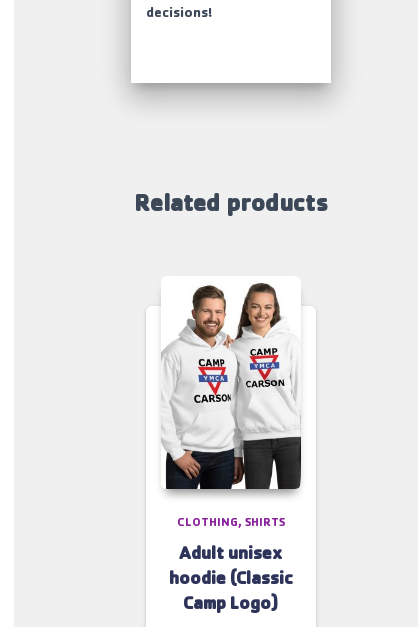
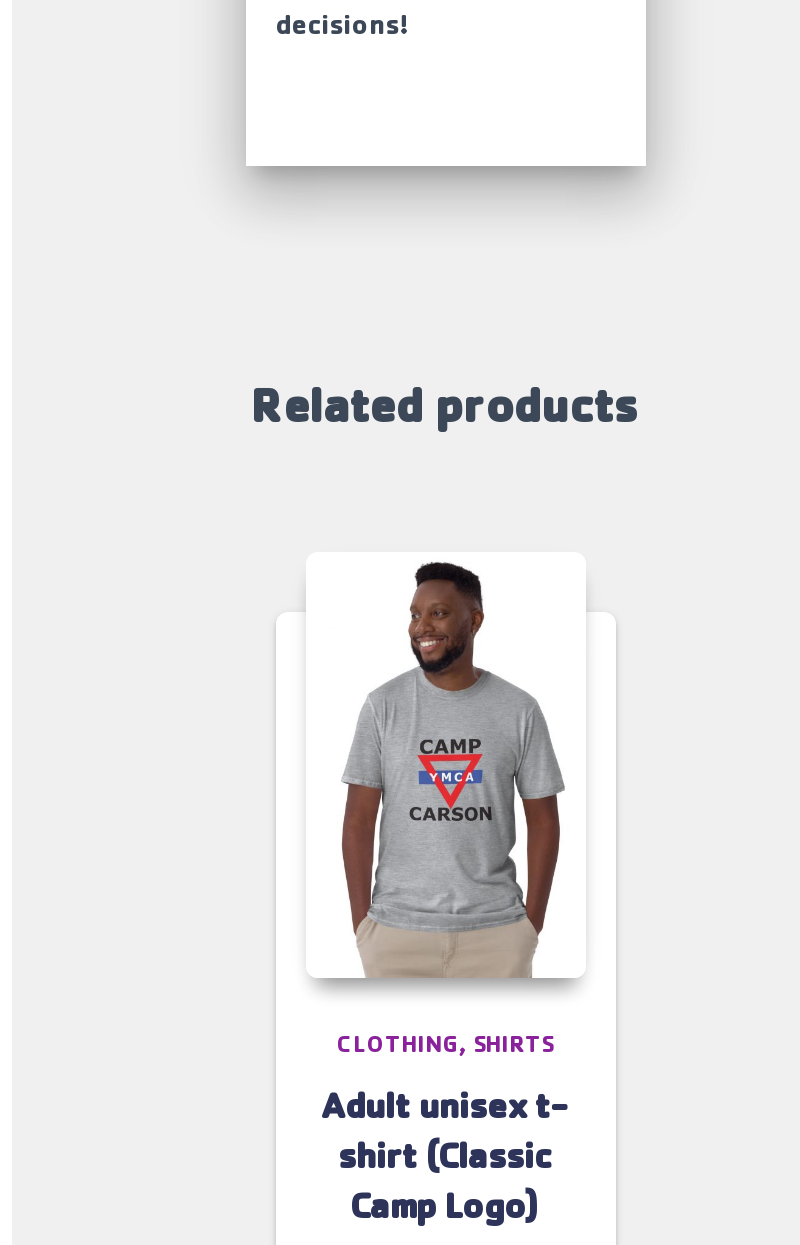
[161,281,302,490] [image] -> [306,560,586,980] [image]
[168,541,292,588] Adult unisex | hoodie (Classic -> [321,1083,569,1177] Adult unisex t- | shirt (Classic

